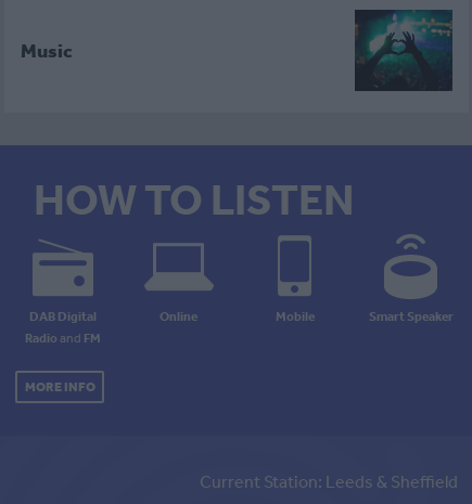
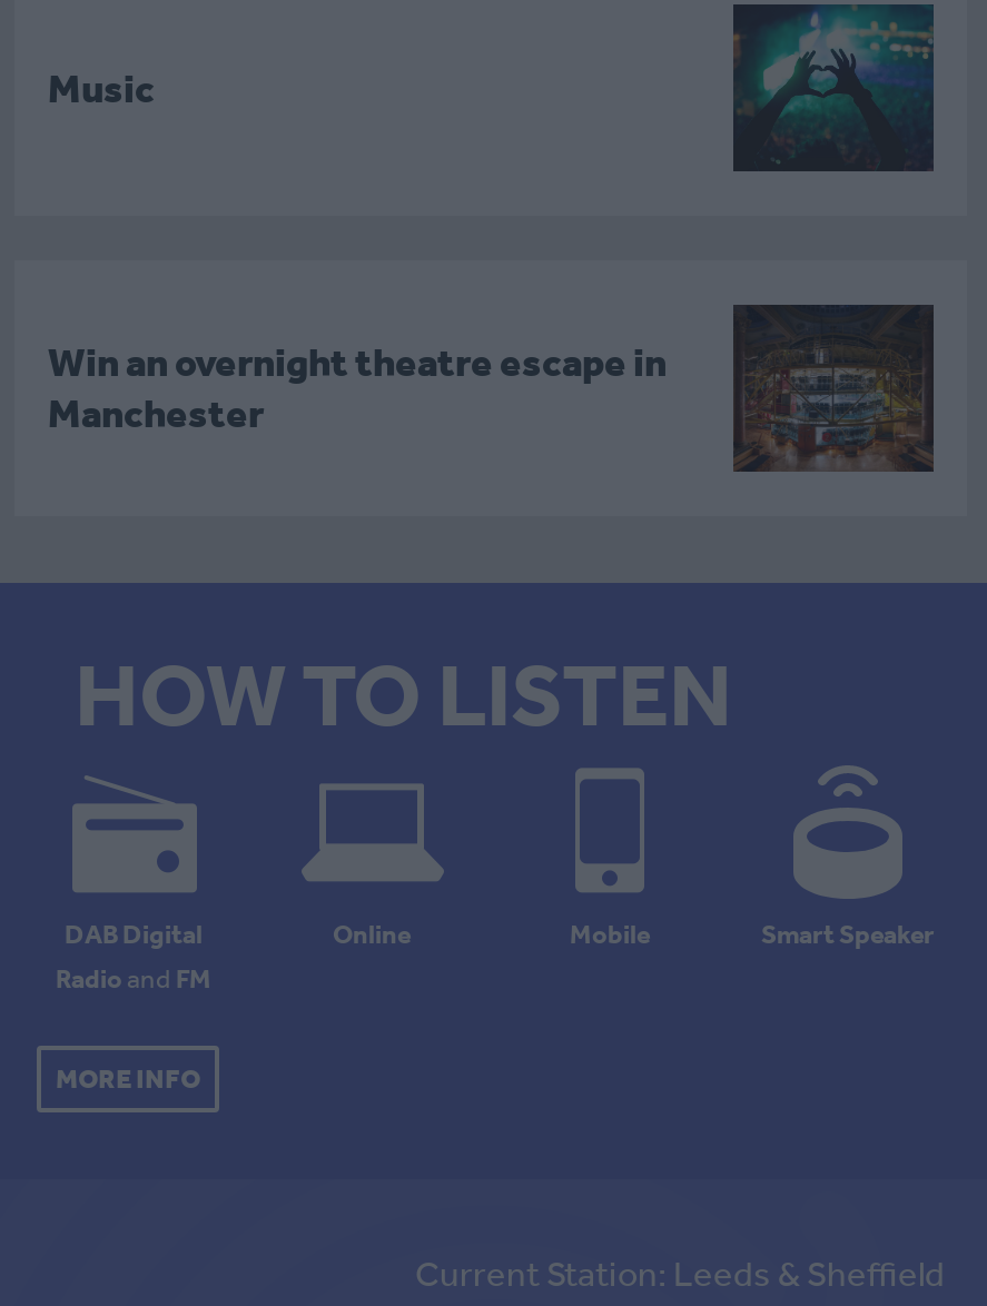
none -> [48,305,934,472] [image] | Win an overnight theatre escape in | Manchester

